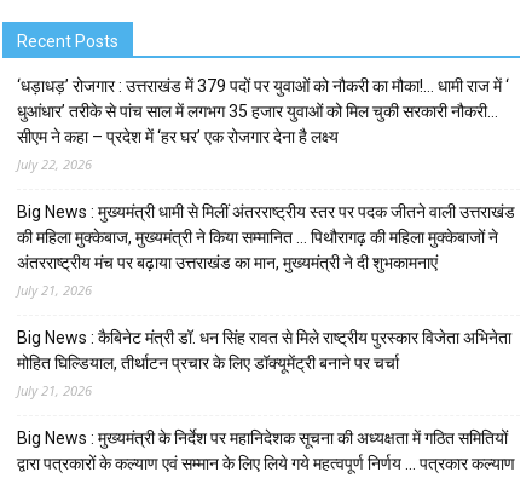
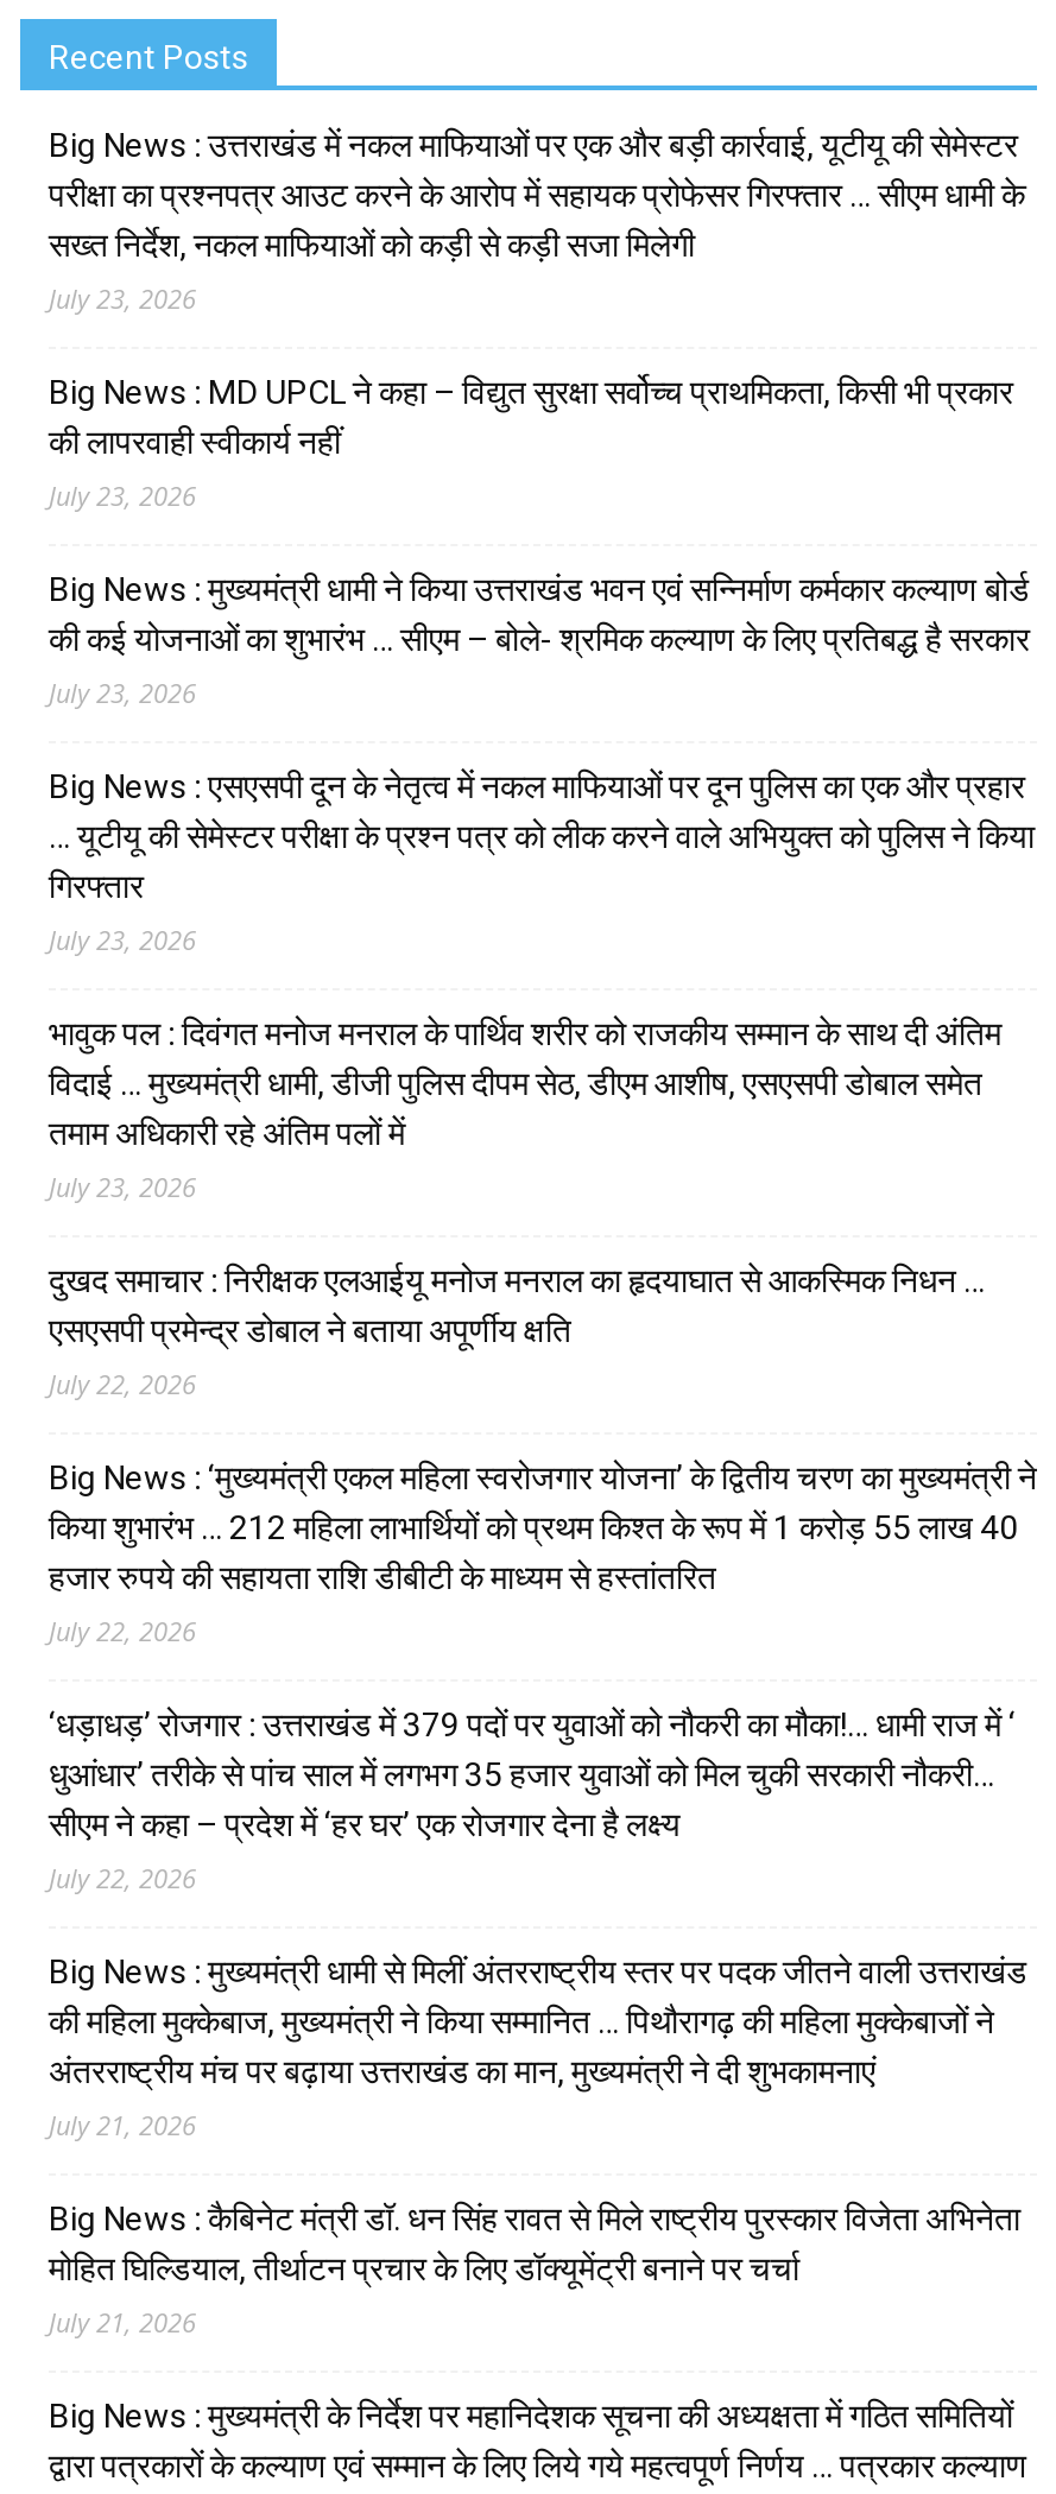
none -> [49,126,1037,1648] Big News : उत्तराखंड में नकल माफियाओं पर एक और बड़ी कार्रवाई, यूटीयू की सेमेस्टर | परीक्षा का प्रश्नपत्र आउट करने के आरोप में सहायक प्रोफेसर गिरफ्तार … सीएम धामी के | सख्त निर्देश, नकल माफियाओं को कड़ी से कड़ी सजा मिलेगी | July 23, 2026 | Big News : MD UPCL ने कहा – विद्युत सुरक्षा सर्वोच्च प्राथमिकता, किसी भी प्रकार | की लापरवाही स्वीकार्य नहीं | July 23, 2026 | Big News : मुख्यमंत्री धामी ने किया उत्तराखंड भवन एवं सन्निर्माण कर्मकार कल्याण बोर्ड | की कई योजनाओं का शुभारंभ … सीएम – बोले- श्रमिक कल्याण के लिए प्रतिबद्ध है सरकार | July 23, 2026 | Big News : एसएसपी दून के नेतृत्व में नकल माफियाओं पर दून पुलिस का एक और प्रहार | … यूटीयू की सेमेस्टर परीक्षा के प्रश्न पत्र को लीक करने वाले अभियुक्त को पुलिस ने किया | गिरफ्तार | July 23, 2026 | भावुक पल : दिवंगत मनोज मनराल के पार्थिव शरीर को राजकीय सम्मान के साथ दी अंतिम | विदाई … मुख्यमंत्री धामी, डीजी पुलिस दीपम सेठ, डीएम आशीष, एसएसपी डोबाल समेत | तमाम अधिकारी रहे अंतिम पलों में | July 23, 2026 | दुखद समाचार : निरीक्षक एलआईयू मनोज मनराल का हृदयाघात से आकस्मिक निधन … | एसएसपी प्रमेन्द्र डोबाल ने बताया अपूर्णीय क्षति | July 22, 2026 | Big News : ‘मुख्यमंत्री एकल महिला स्वरोजगार योजना’ के द्वितीय चरण का मुख्यमंत्री ने | किया शुभारंभ … 212 महिला लाभार्थियों को प्रथम किश्त के रूप में 1 करोड़ 55 लाख 40 | हजार रुपये की सहायता राशि डीबीटी के माध्यम से हस्तांतरित | July 22, 2026

